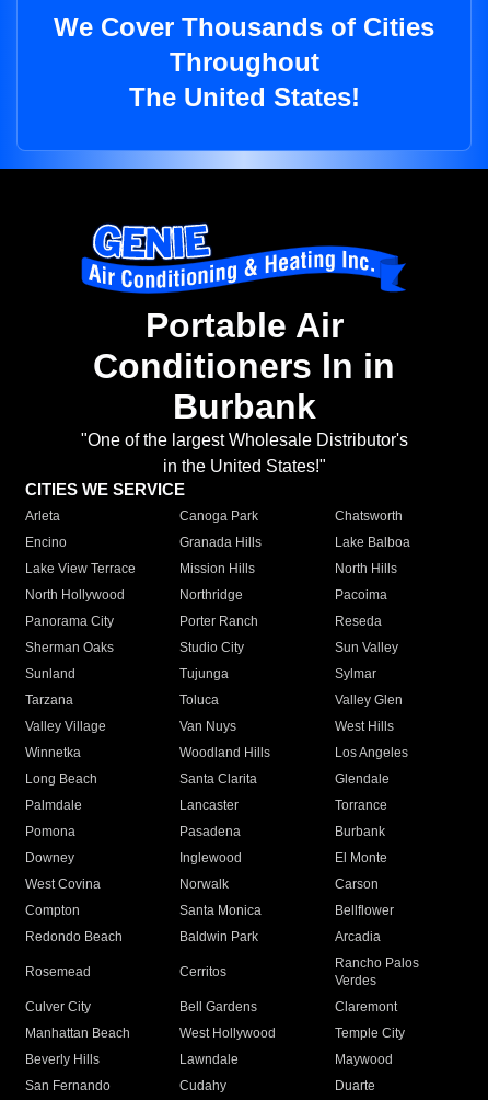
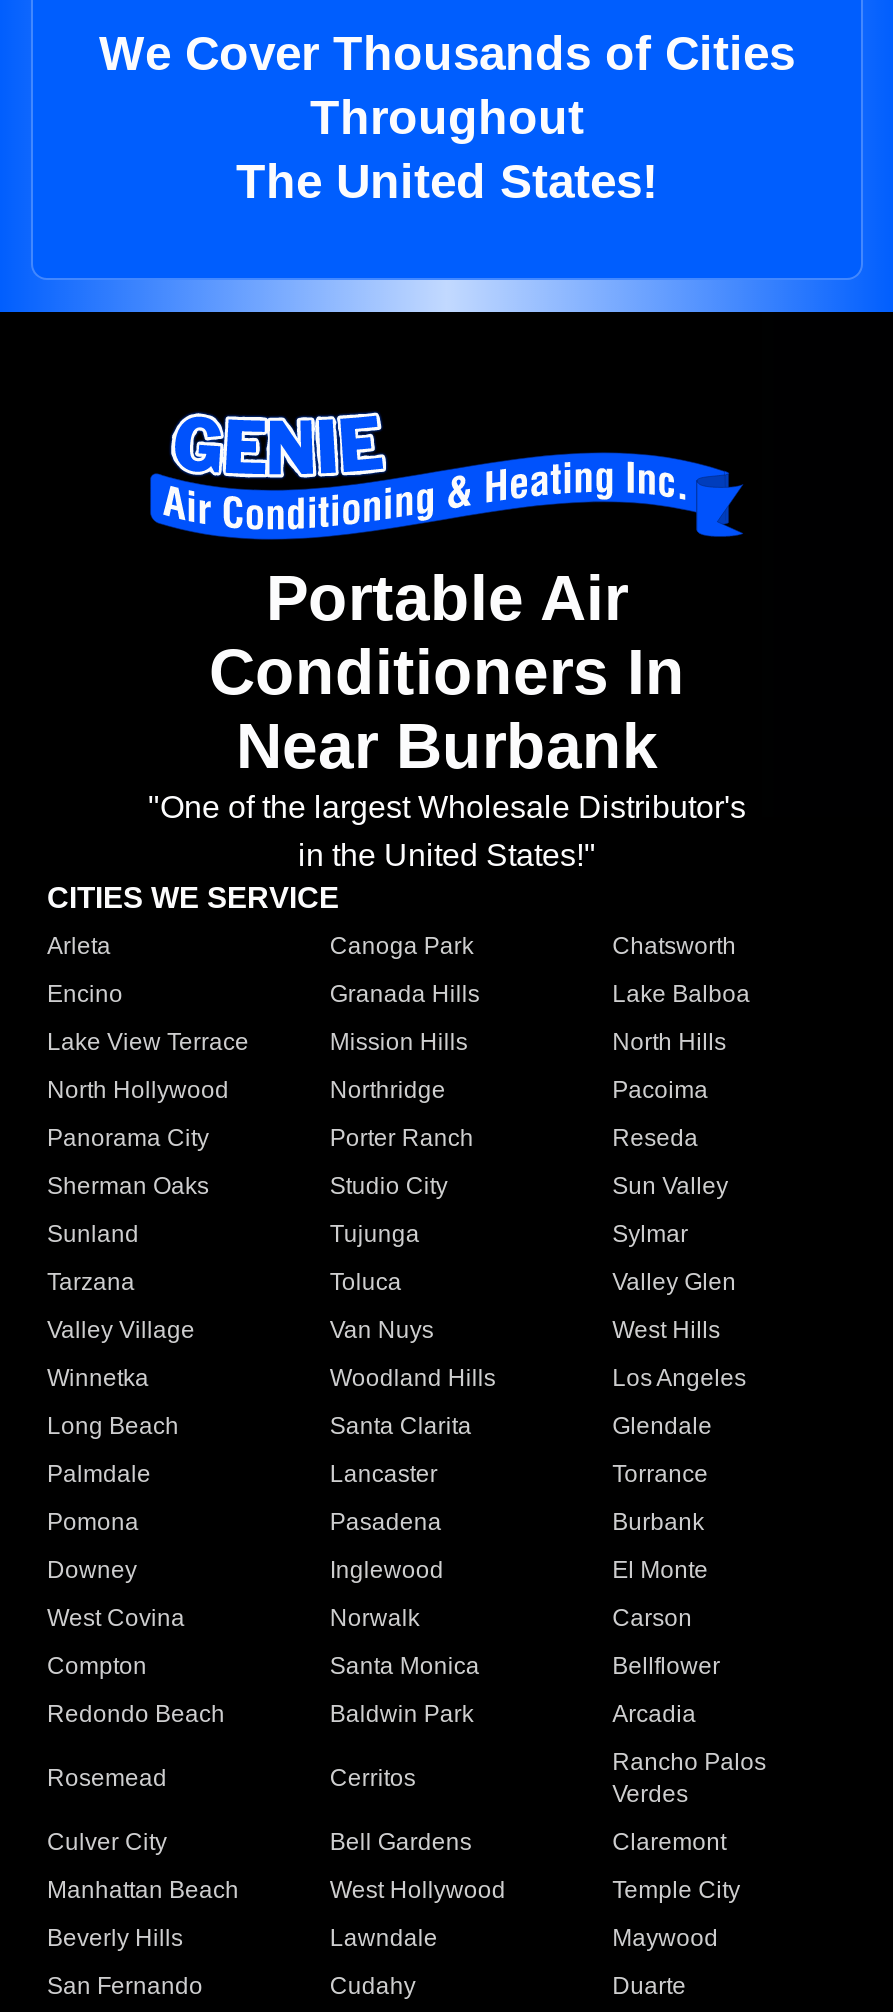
[93,347,395,427] Conditioners In in | Burbank -> [209,637,685,783] Conditioners In | Near Burbank

